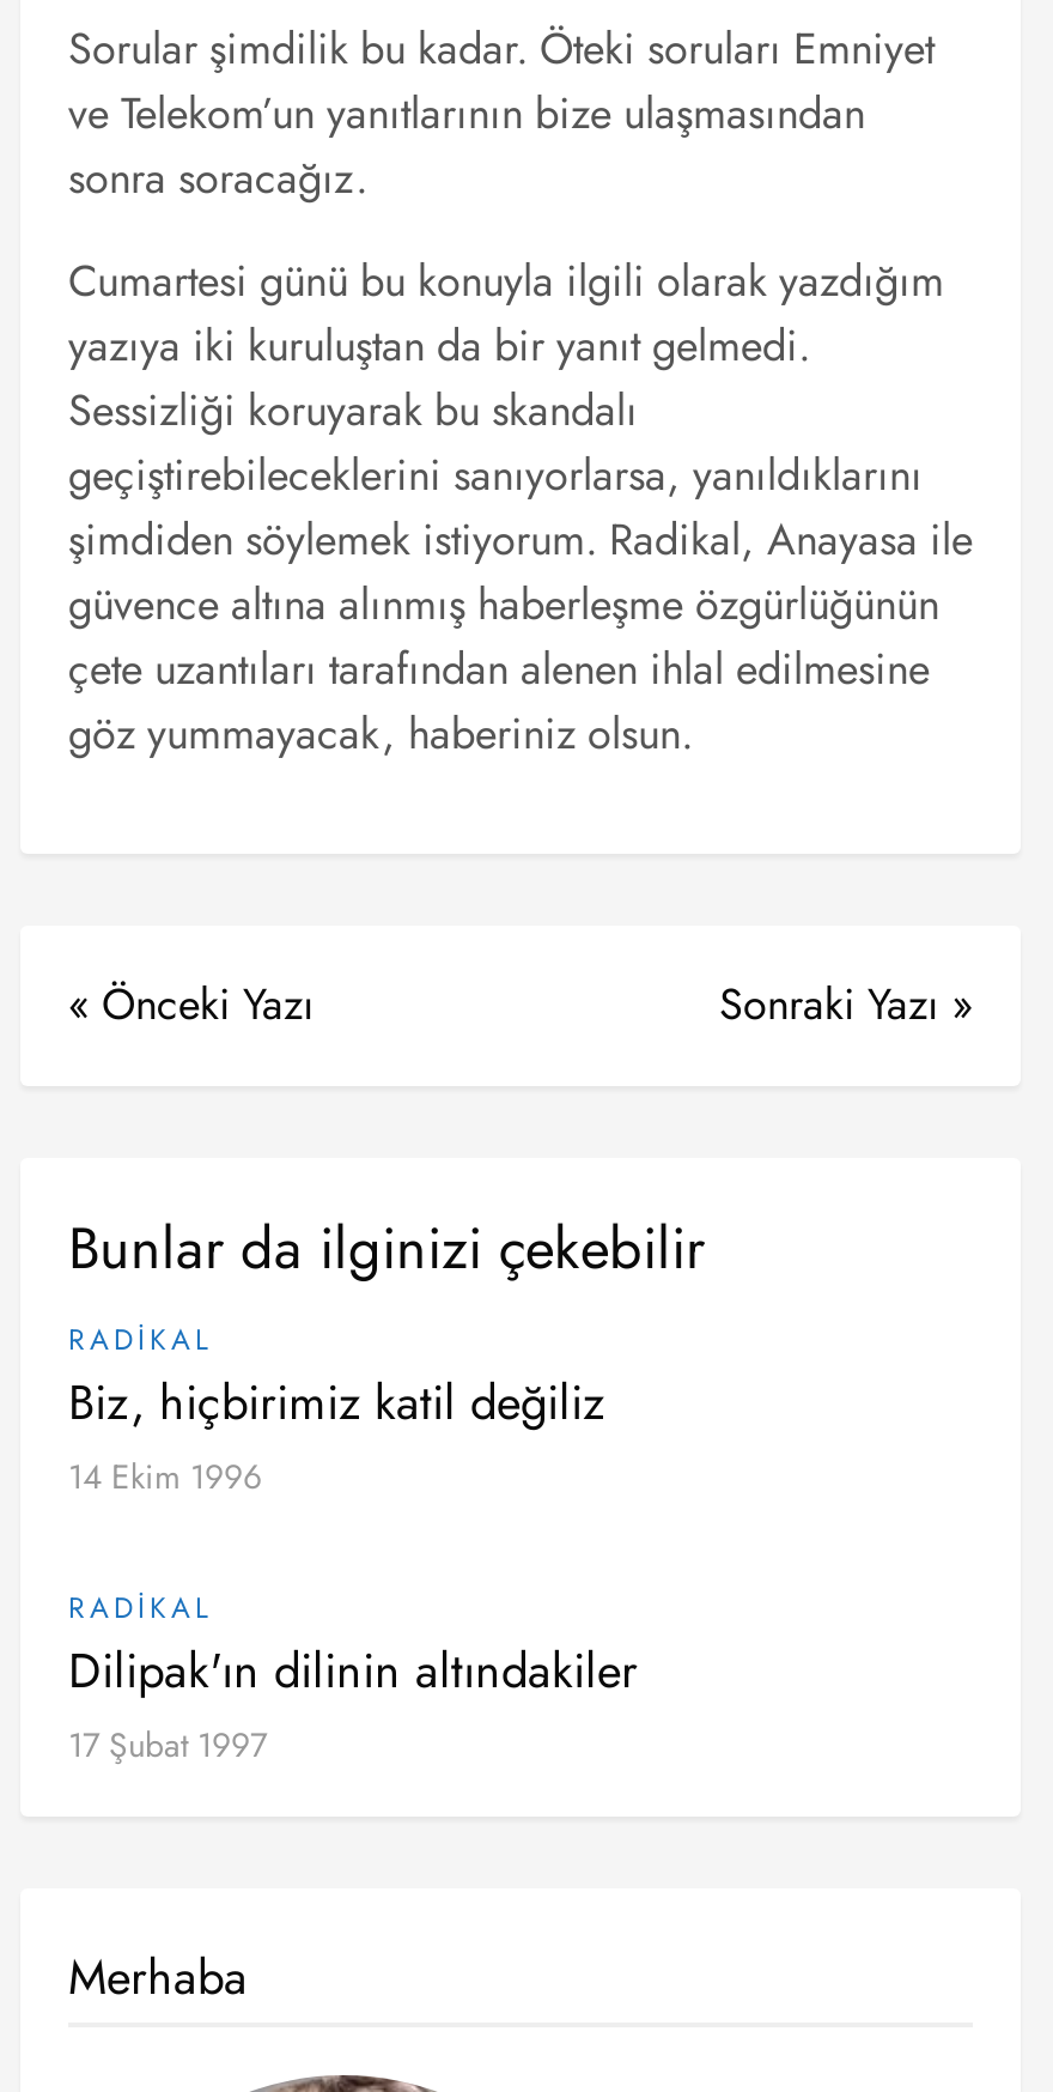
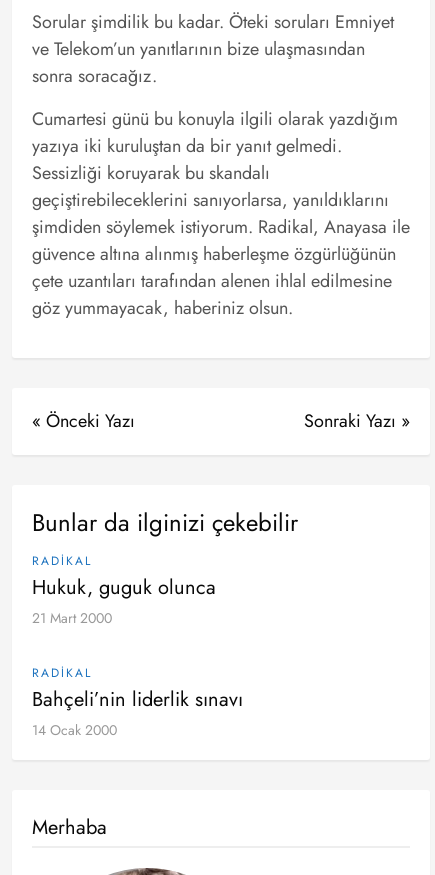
[68,1368,604,1500] Biz, hiçbirimiz katil değiliz | 14 Ekim 1996 -> [32,573,216,628] Hukuk, guguk olunca | 21 Mart 2000
[68,1636,638,1768] Dilipak'ın dilinin altındakiler | 17 Şubat 1997 -> [32,685,243,740] Bahçeli’nin liderlik sınavı | 14 Ocak 2000

